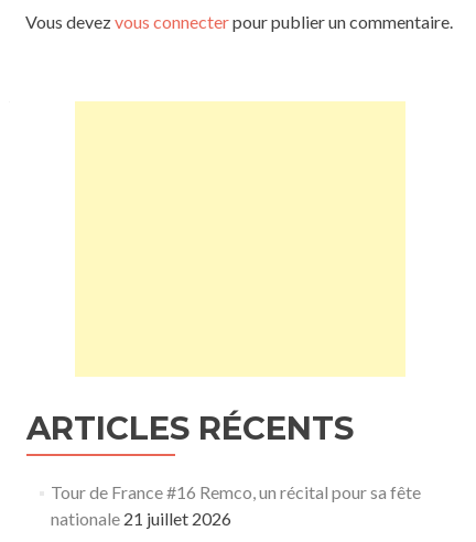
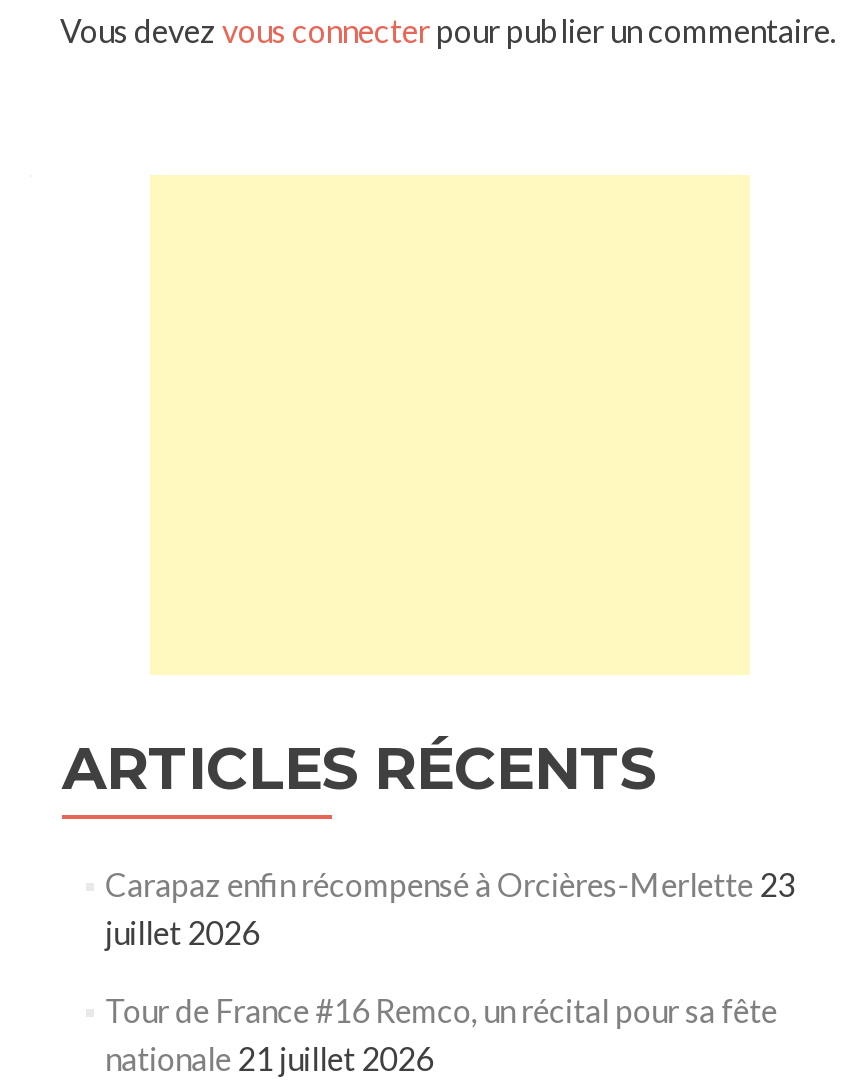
none -> [105,865,795,951] Carapaz enfin récompensé à Orcières-Merlette 23 | juillet 2026

